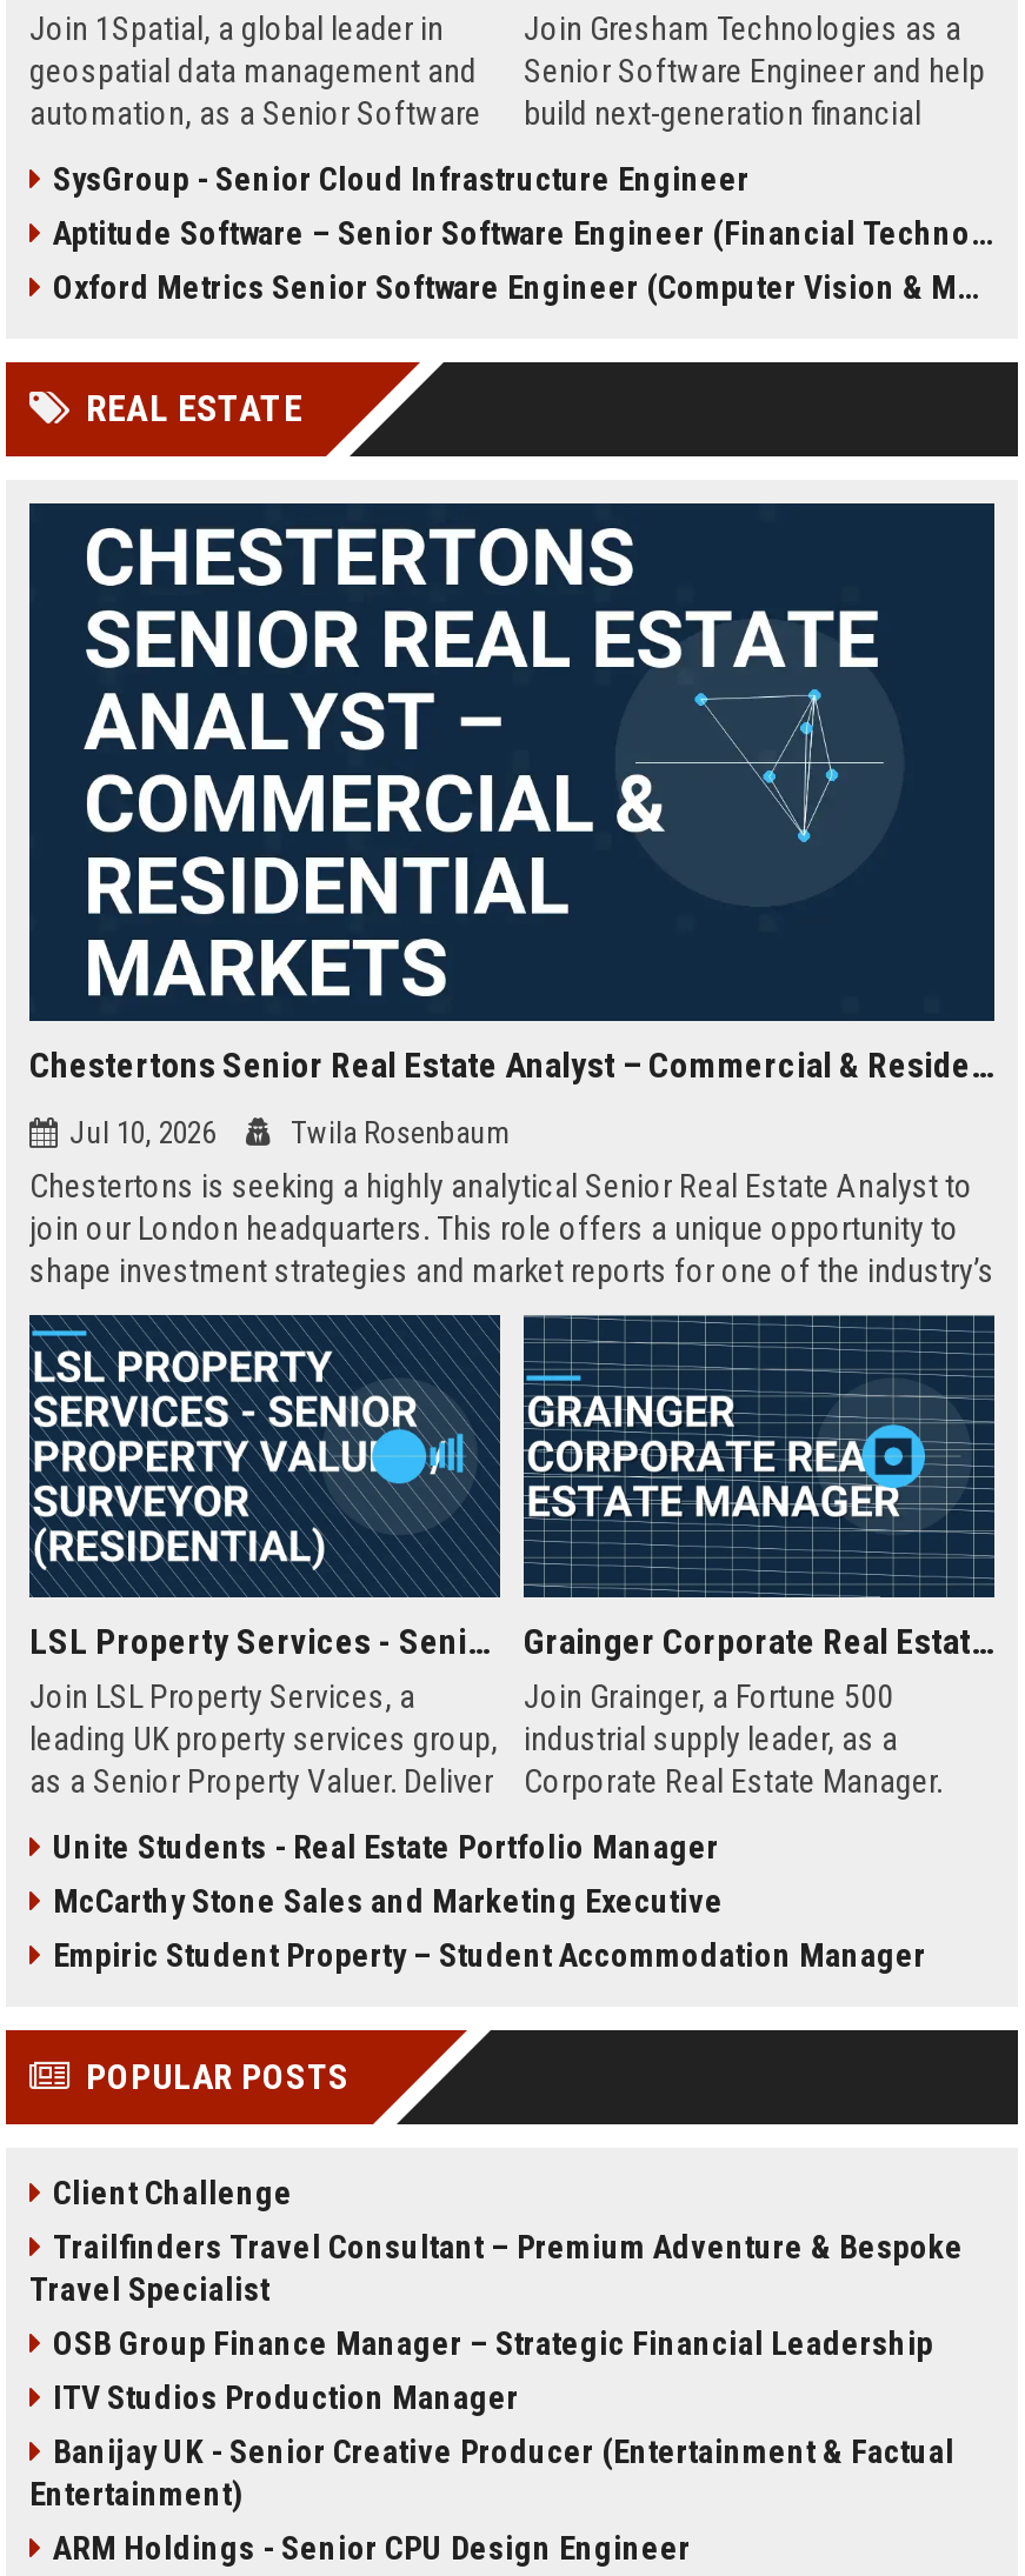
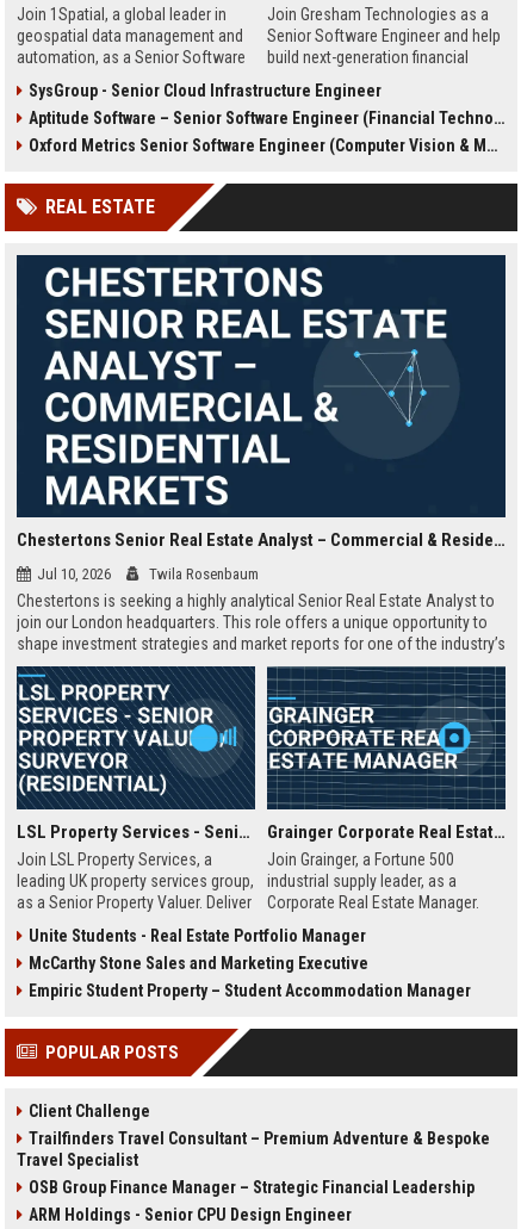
[29,2378,954,2512] ITV Studios Production Manager | Banijay UK - Senior Creative Producer (Entertainment & Factual | Entertainment) -> none

